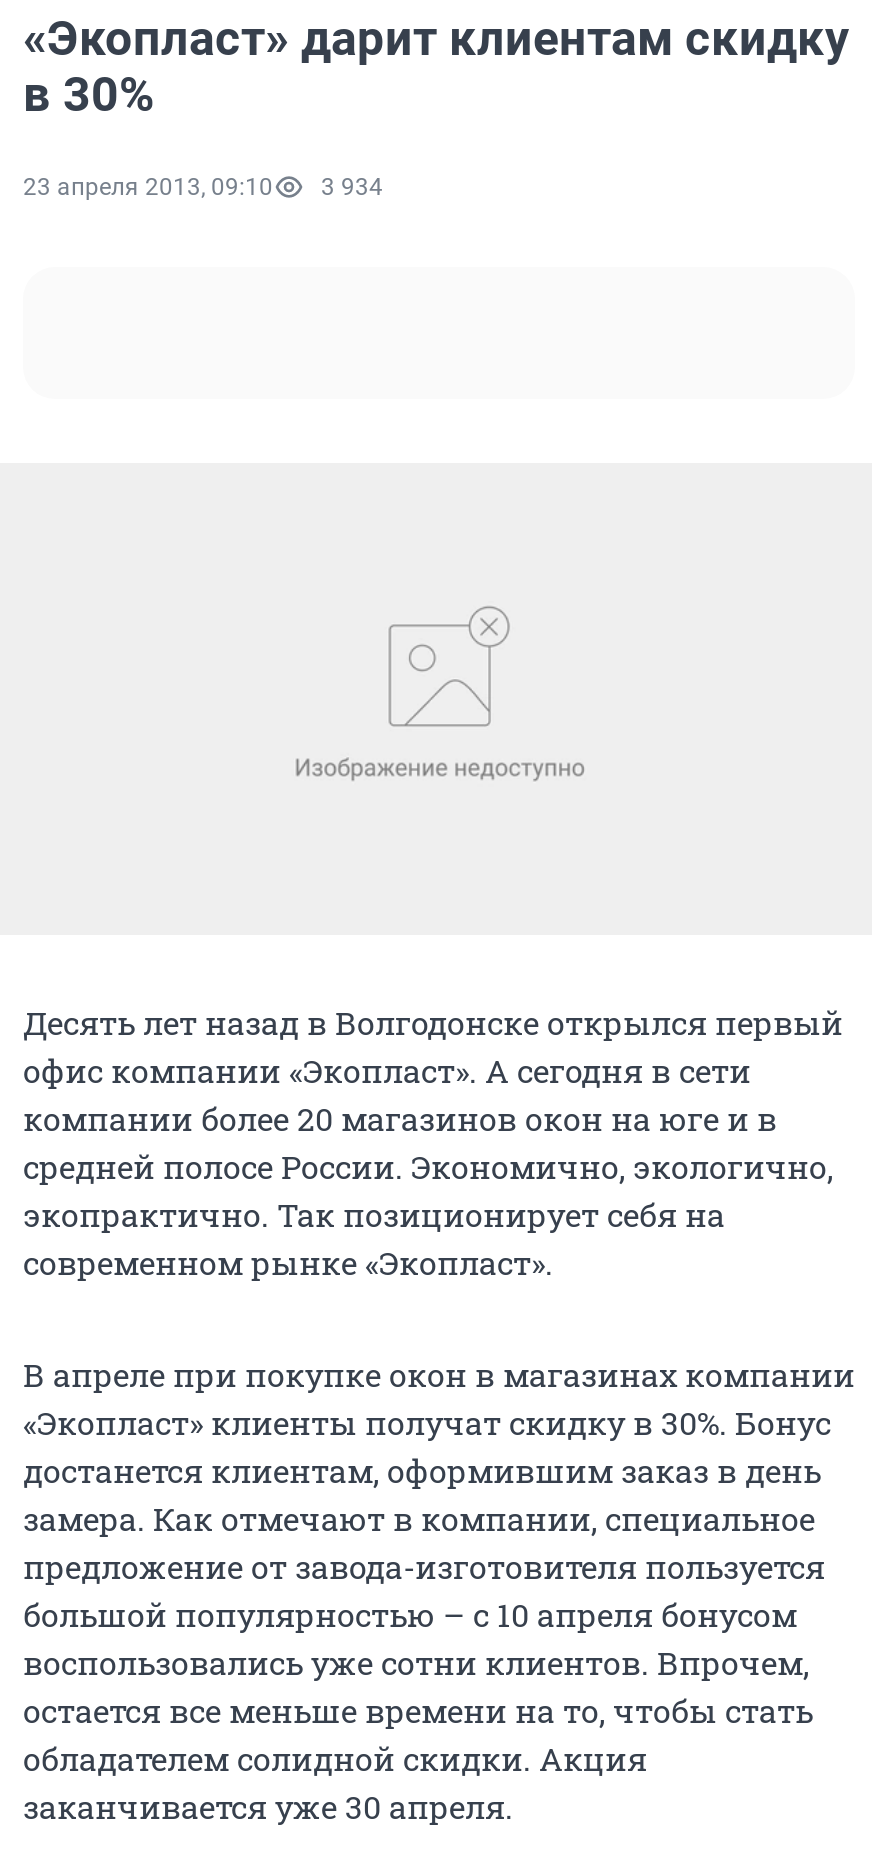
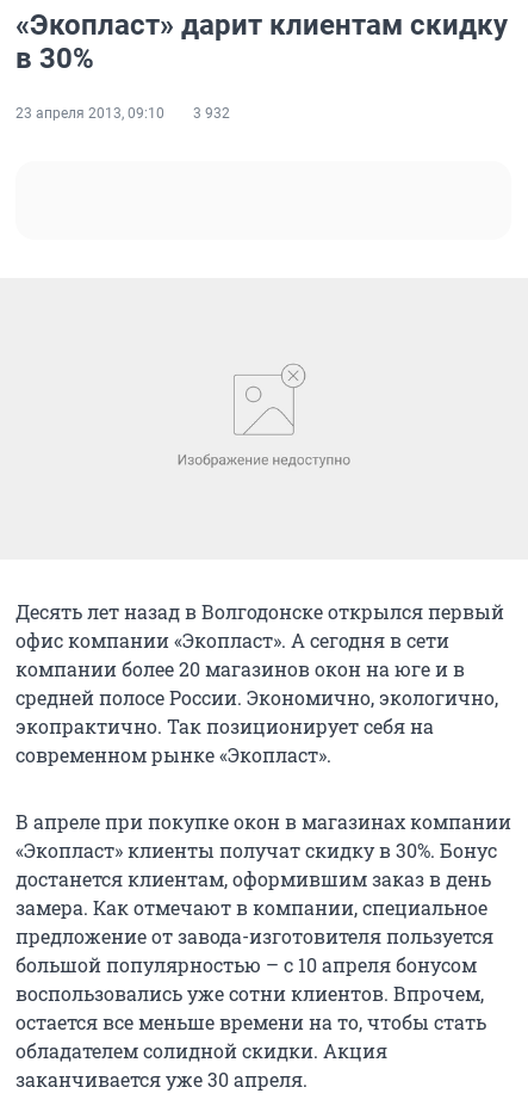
[23,173,383,201] 23 апреля 2013, 09:10 3 934 -> [15,105,230,122] 23 апреля 2013, 09:10 3 932

